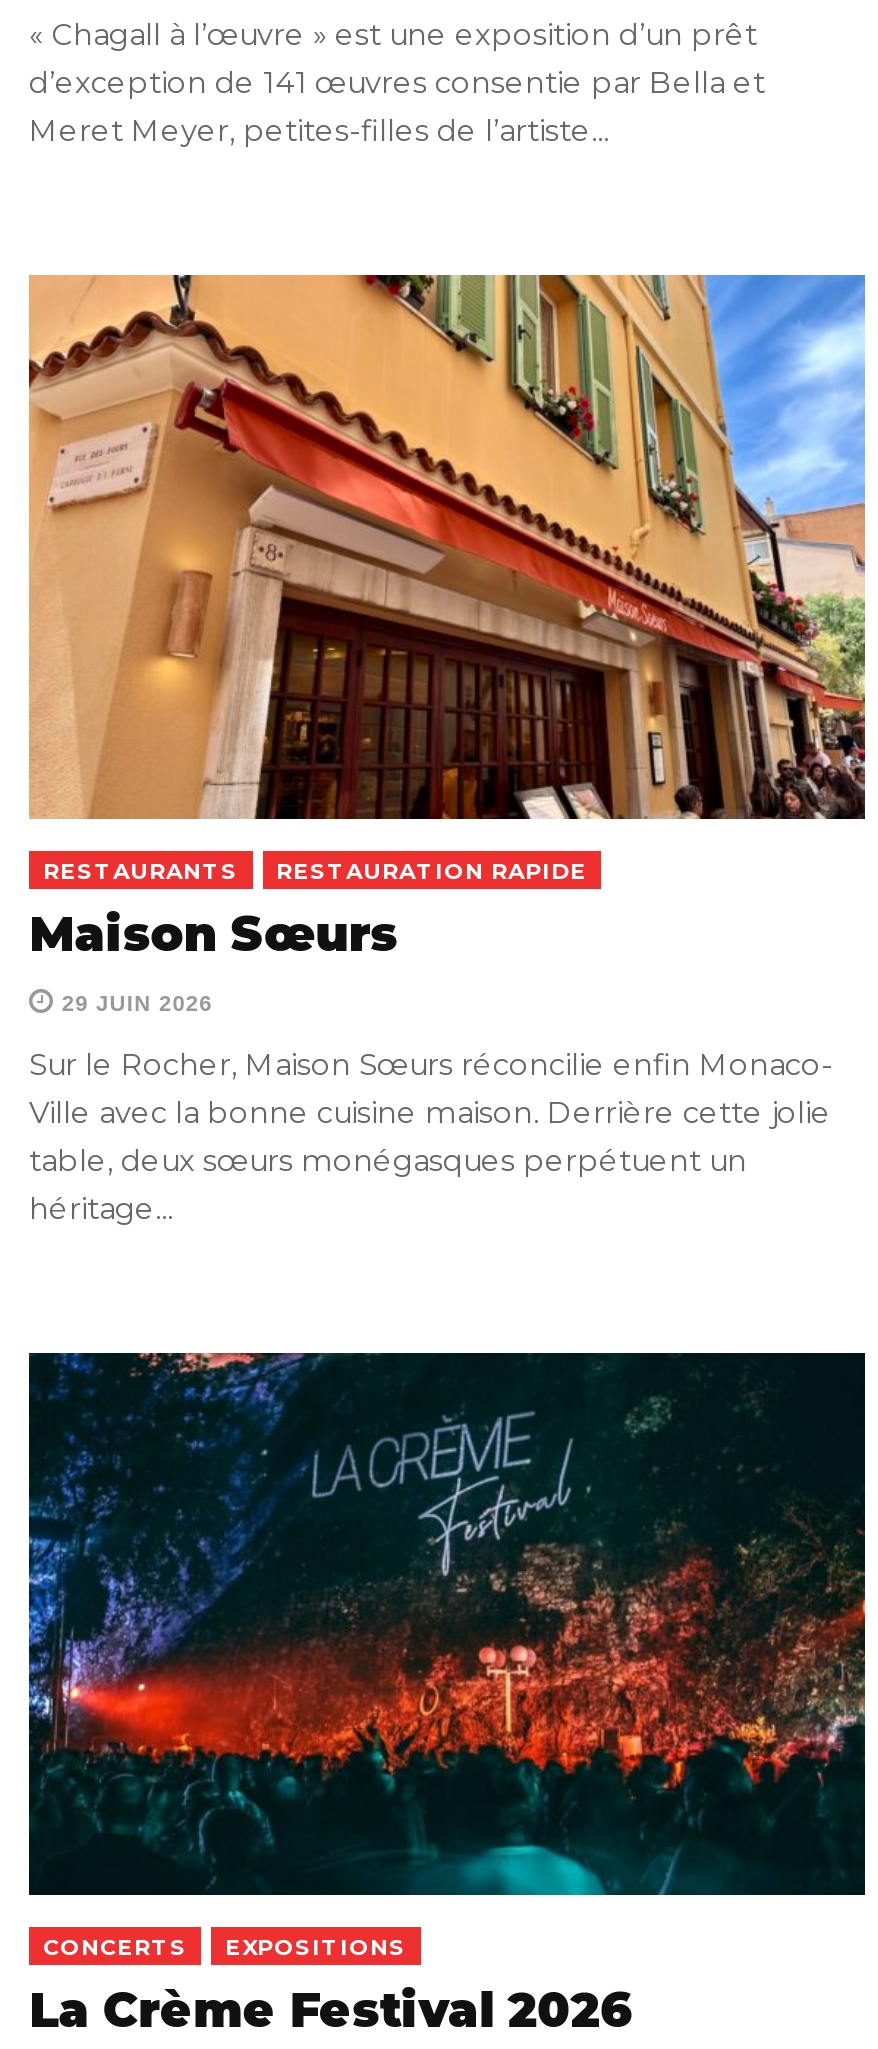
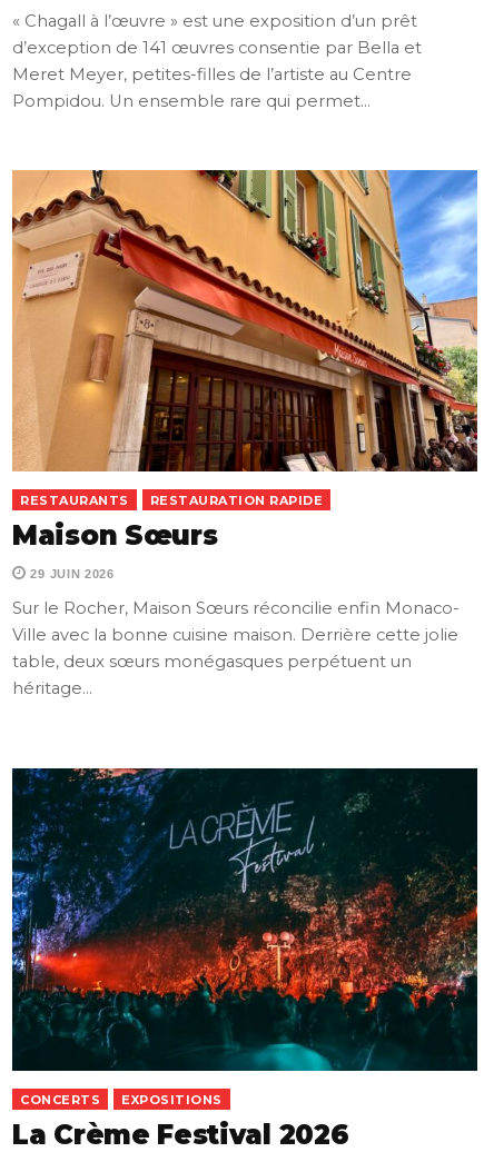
[29,114,609,150] Meret Meyer, petites-filles de l’artiste… -> [12,64,412,111] Meret Meyer, petites-filles de l’artiste au Centre | Pompidou. Un ensemble rare qui permet…

